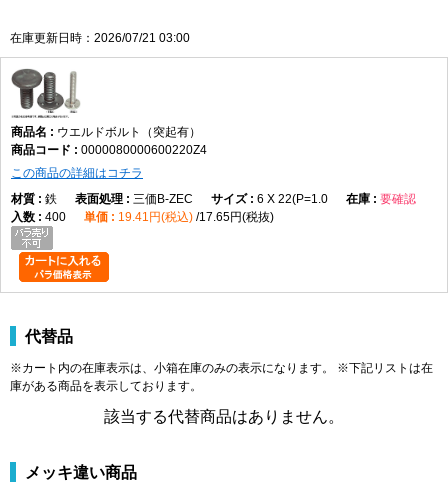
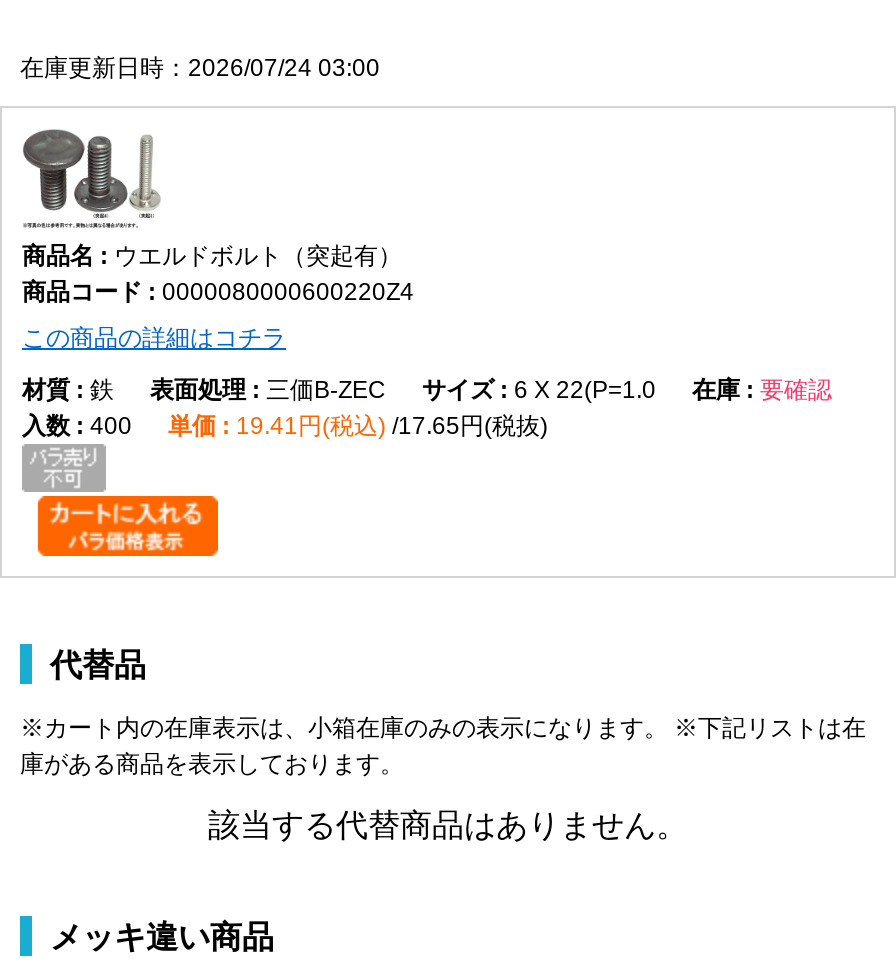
[10,31,190,45] 在庫更新日時：2026/07/21 03:00 -> [20,54,380,82] 在庫更新日時：2026/07/24 03:00

